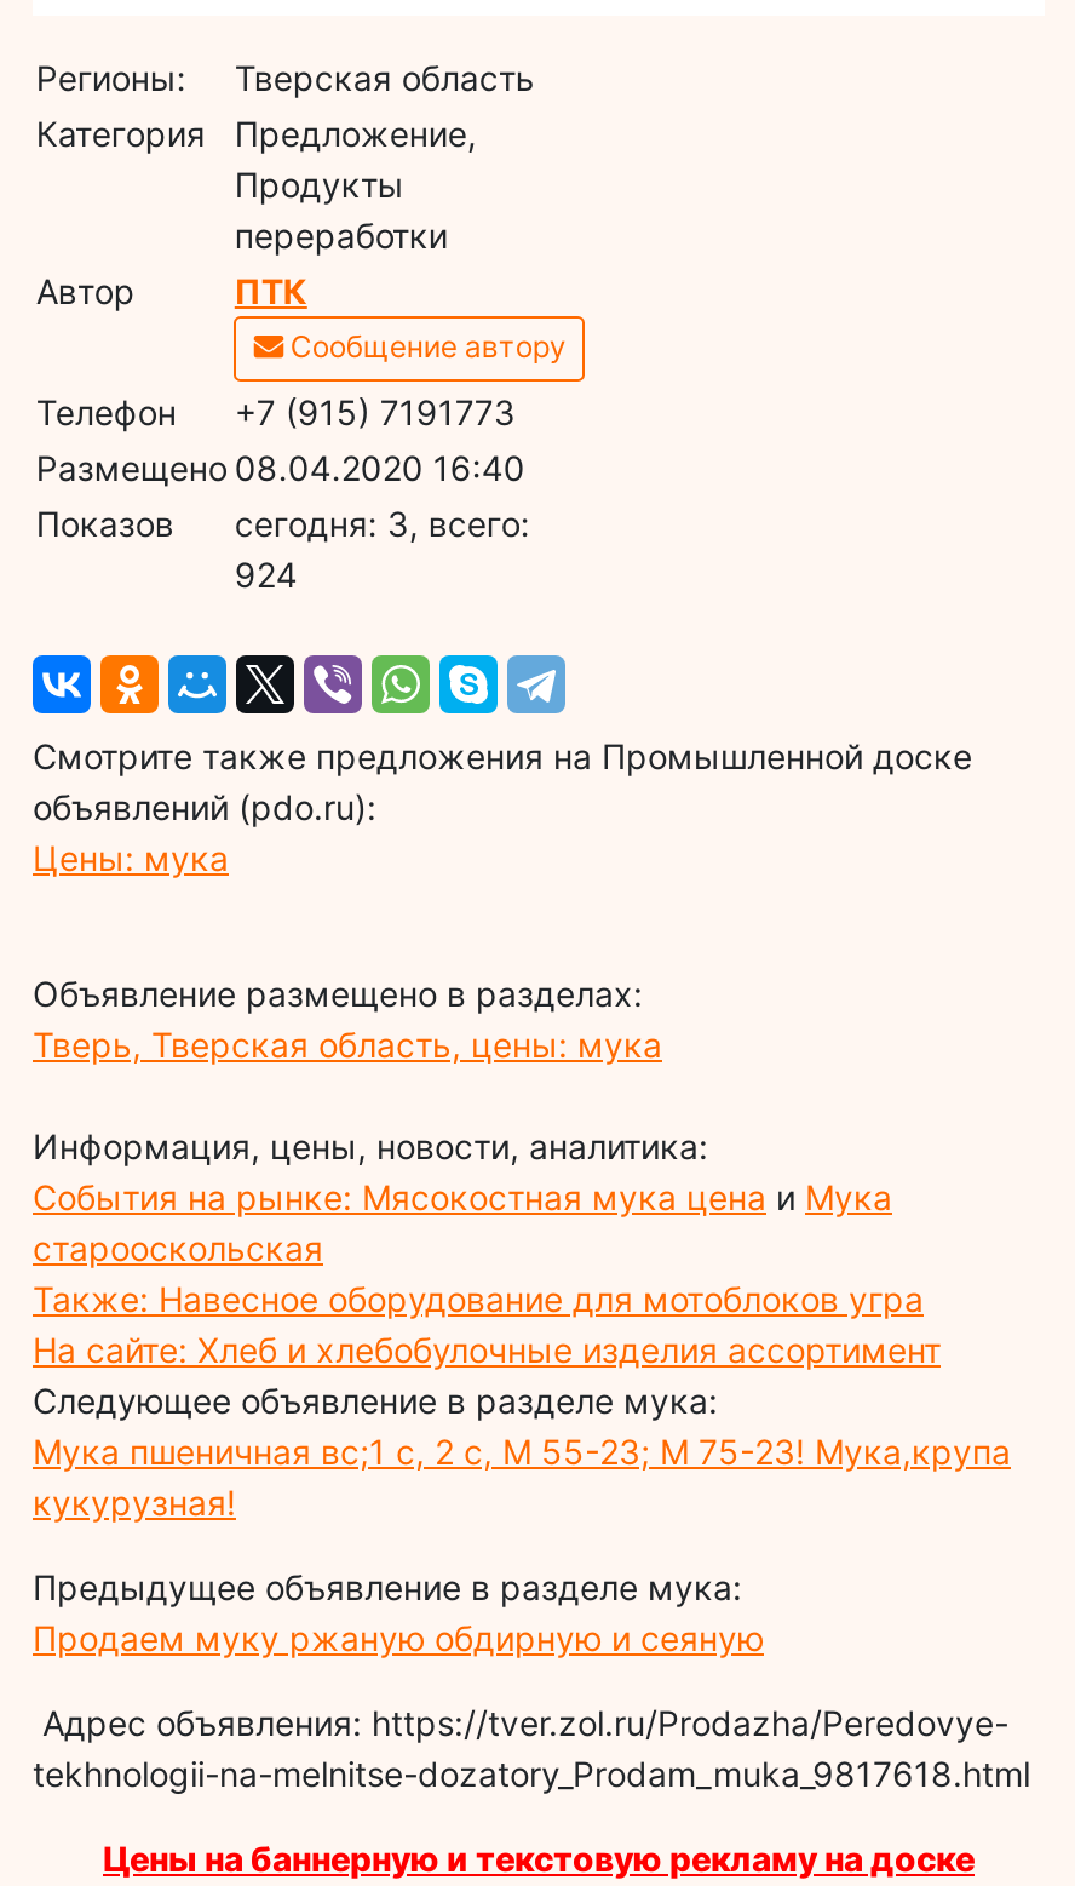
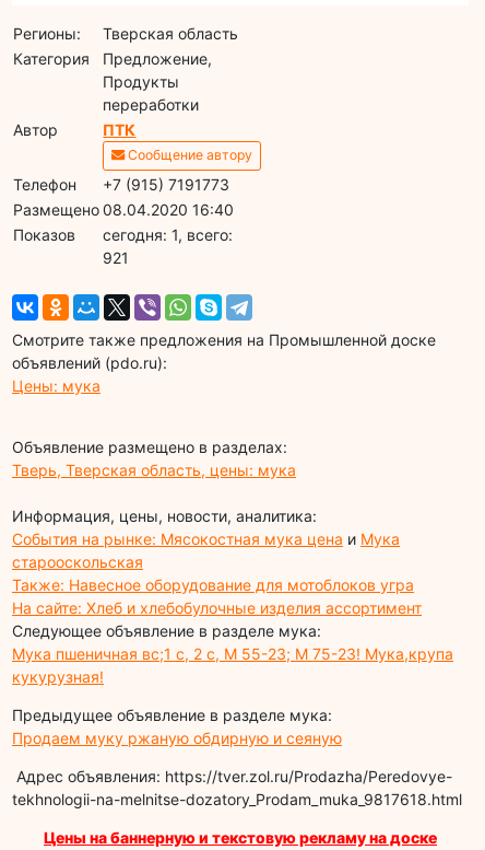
[235,502,530,543] cегодня: 3, всего: -> [103,225,233,244] cегодня: 1, всего:
[235,553,298,594] 924 -> [103,248,129,266] 921

